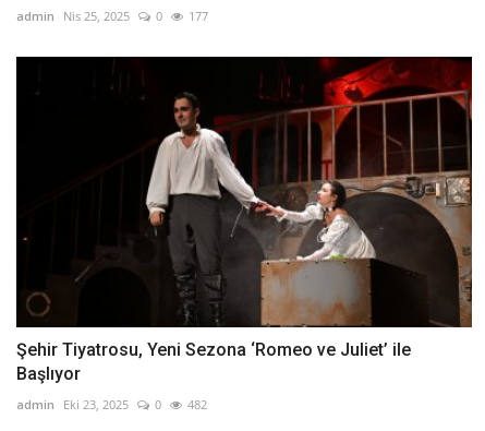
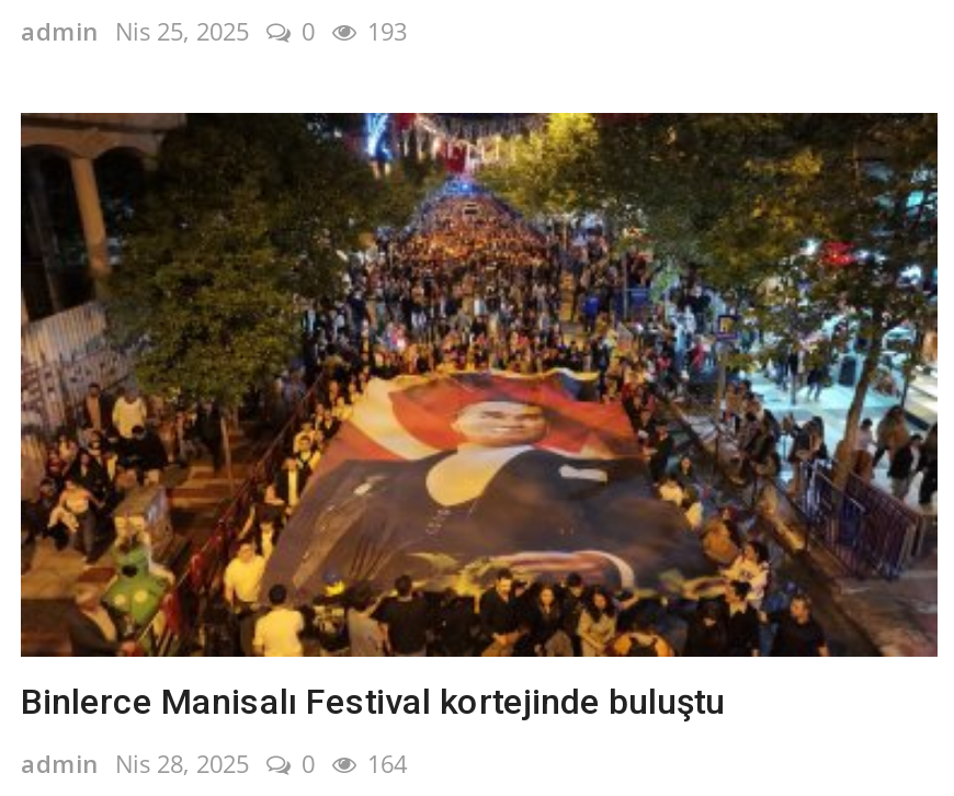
[16,7,208,23] admin Nis 25, 2025 0 177 -> [21,13,407,46] admin Nis 25, 2025 0 193
[15,56,472,384] [image] | Şehir Tiyatrosu, Yeni Sezona ‘Romeo ve Juliet’ ile | Başlıyor -> [19,111,940,723] [image] | Binlerce Manisalı Festival kortejinde buluştu
[16,396,129,413] admin Eki 23, 2025 -> [21,747,249,780] admin Nis 28, 2025
[187,396,207,413] 482 -> [367,747,407,780] 164

